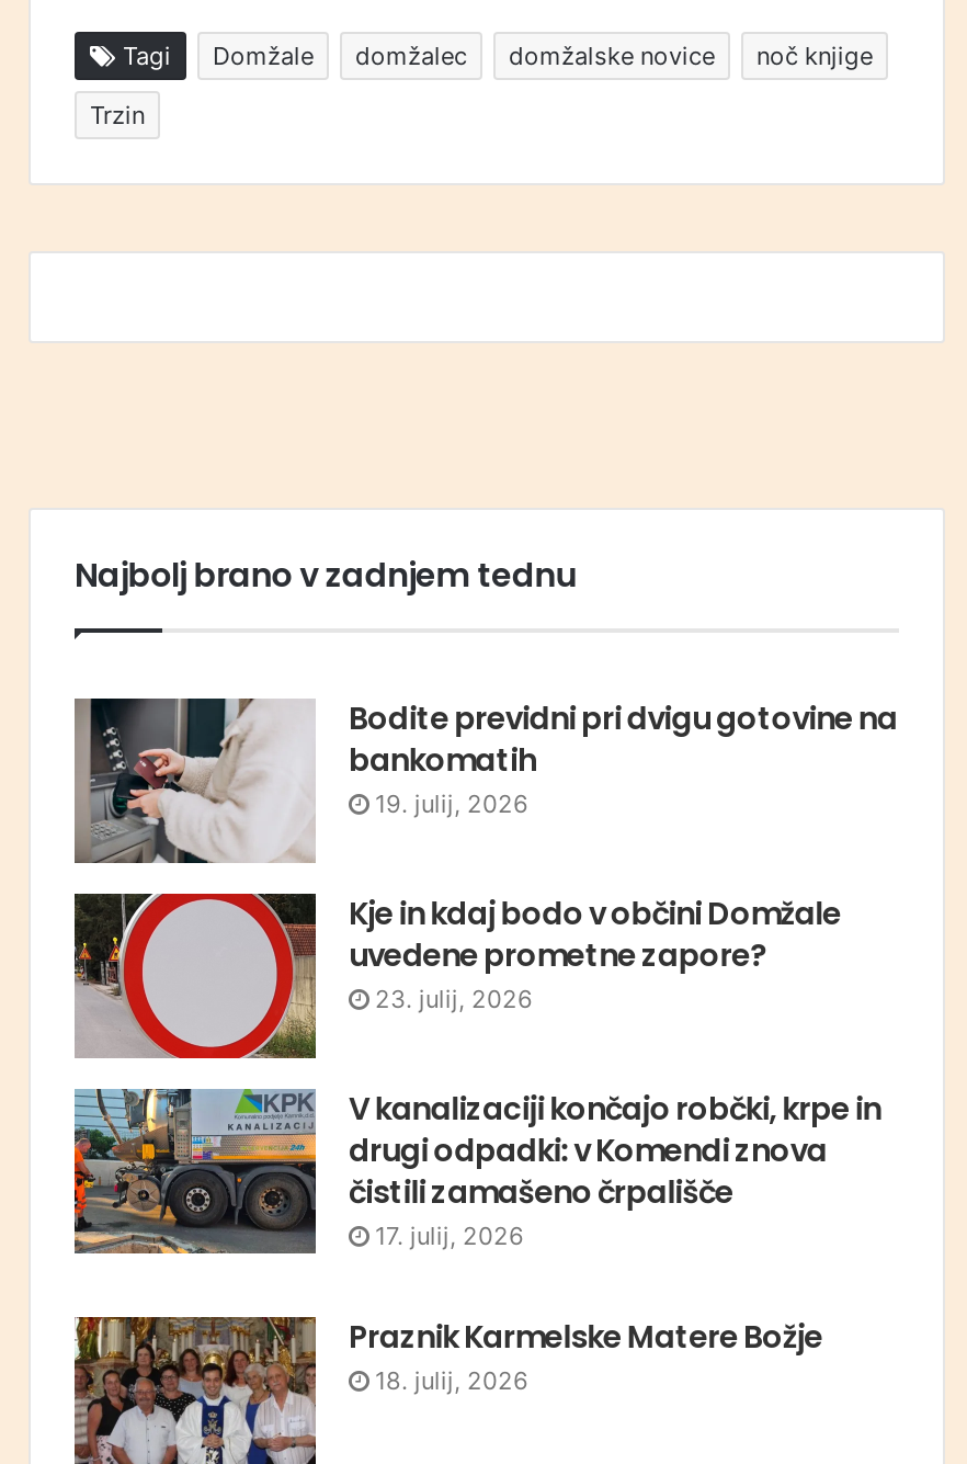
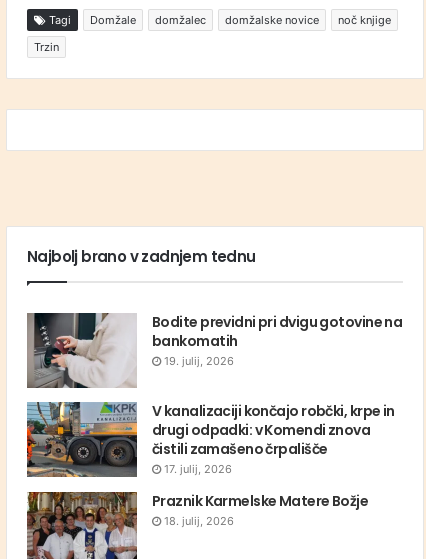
[75,892,841,1060] [image] | Kje in kdaj bodo v občini Domžale | uvedene prometne zapore? | 23. julij, 2026 -> none

